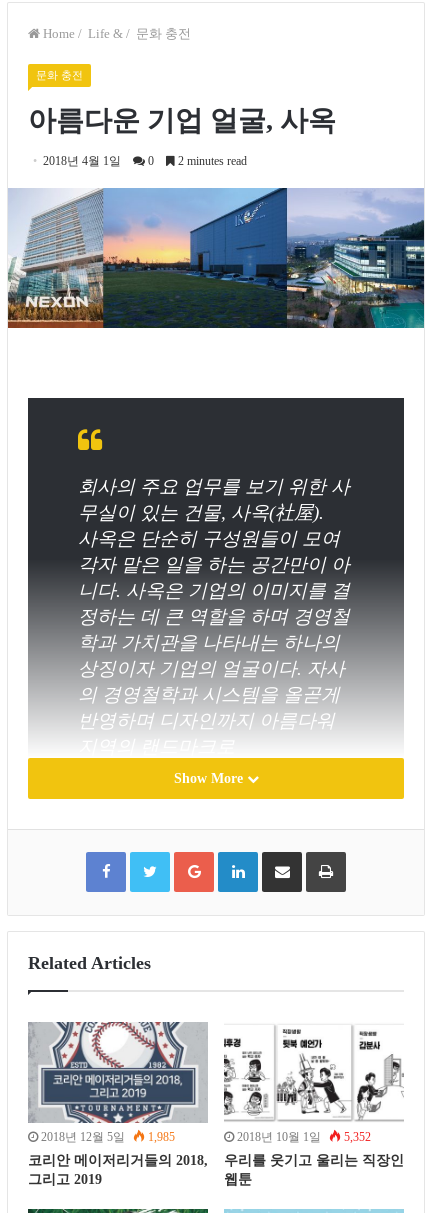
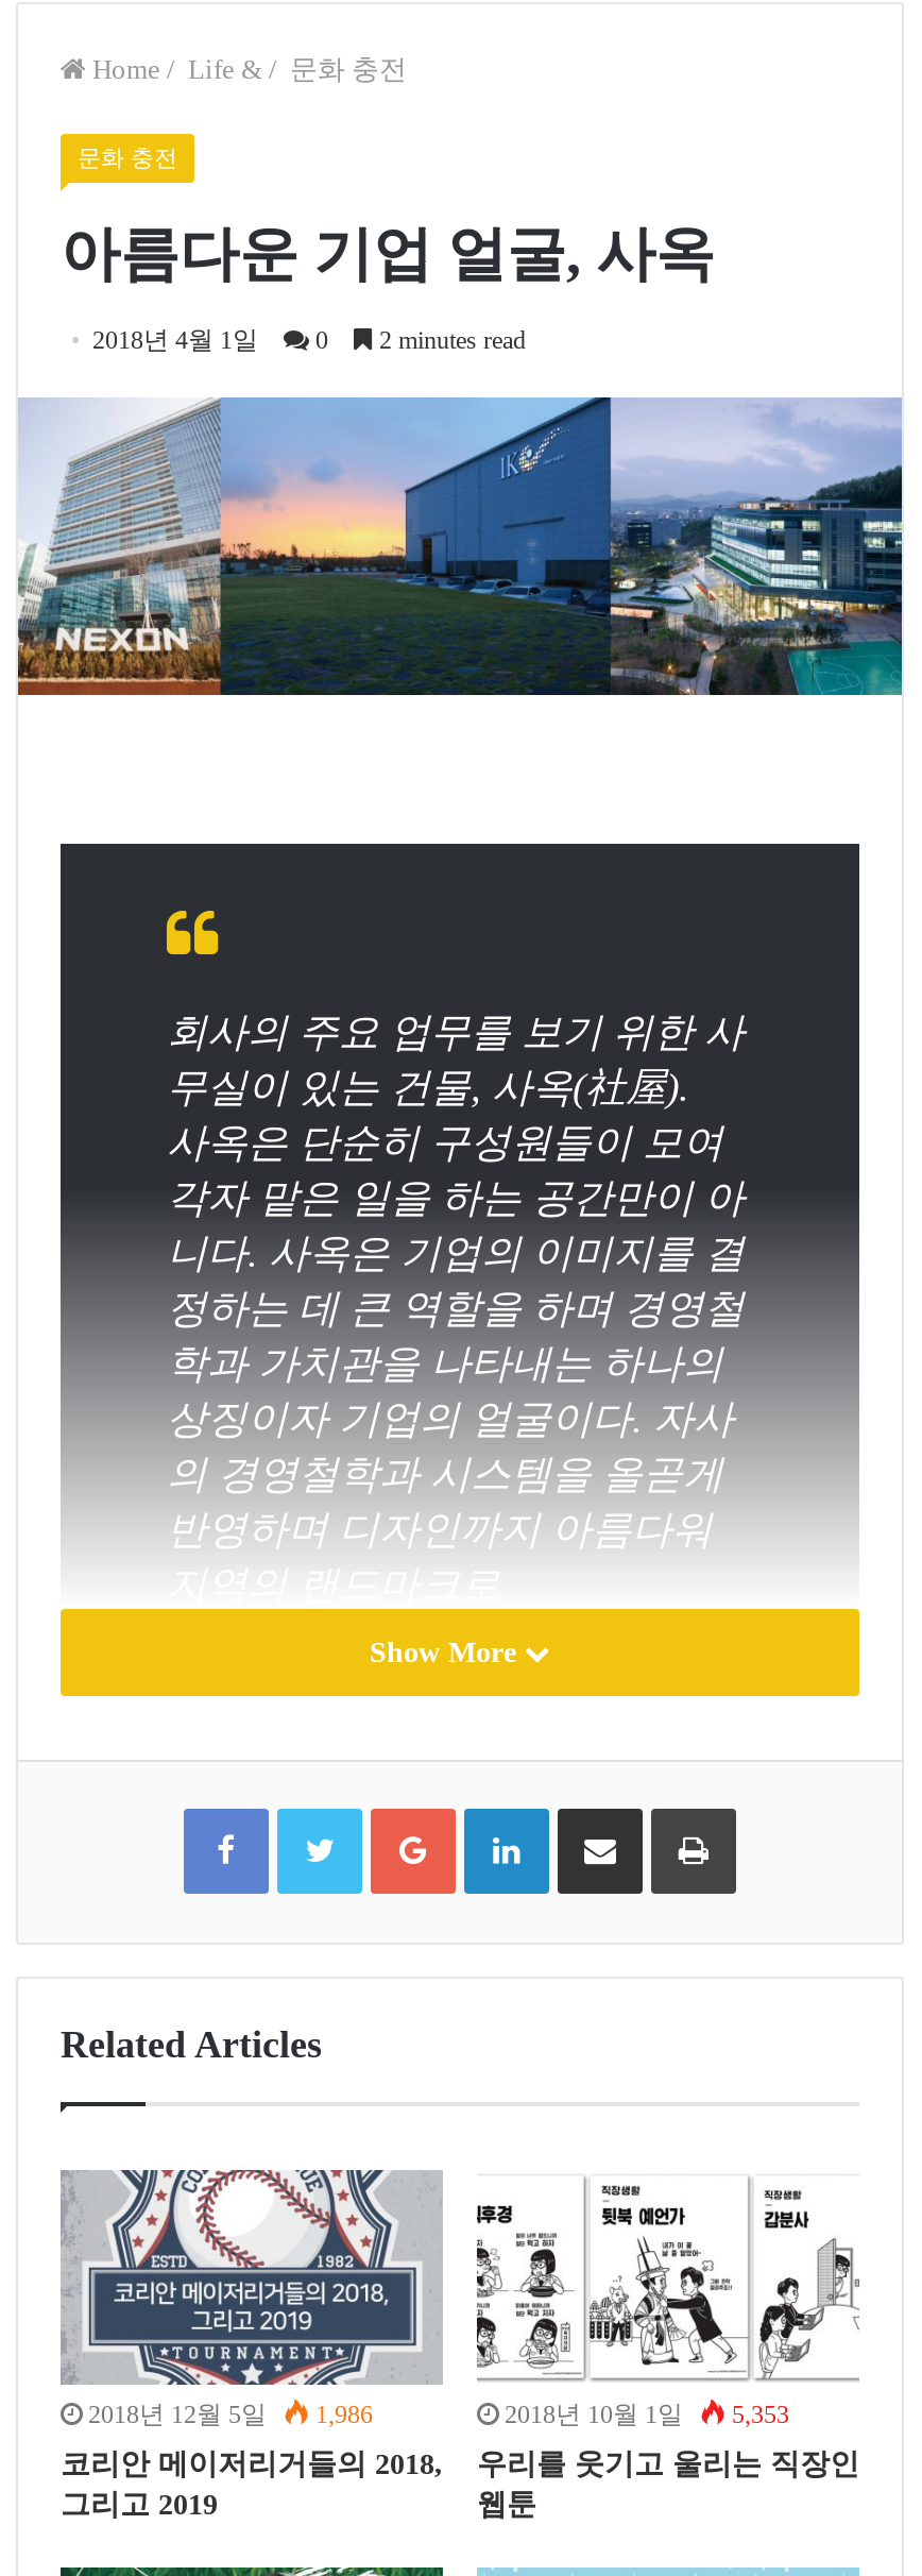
[41,1130,175,1144] 2018년 12월 5일 1,985 -> [88,2400,373,2430] 2018년 12월 5일 1,986
[237,1130,371,1144] 2018년 10월 1일 5,352 -> [505,2400,789,2430] 2018년 10월 1일 5,353

